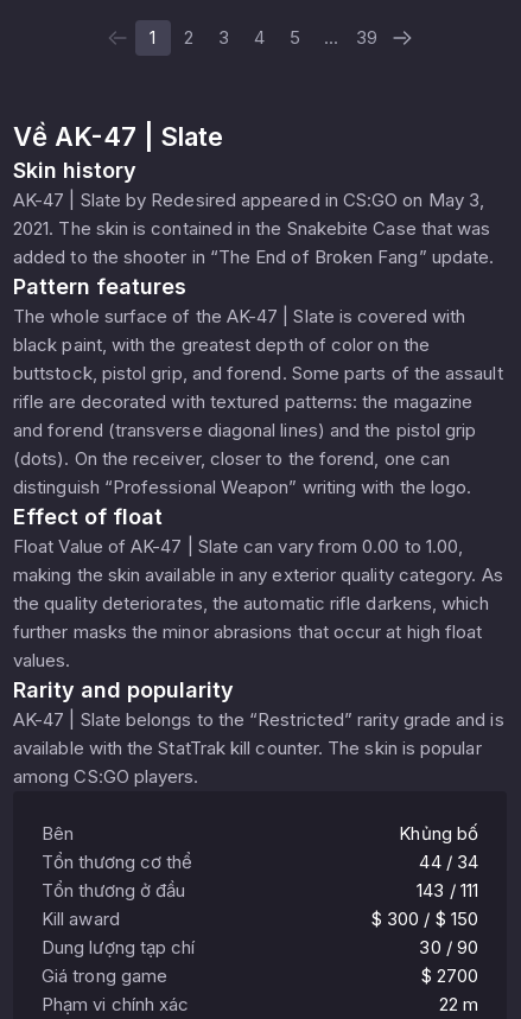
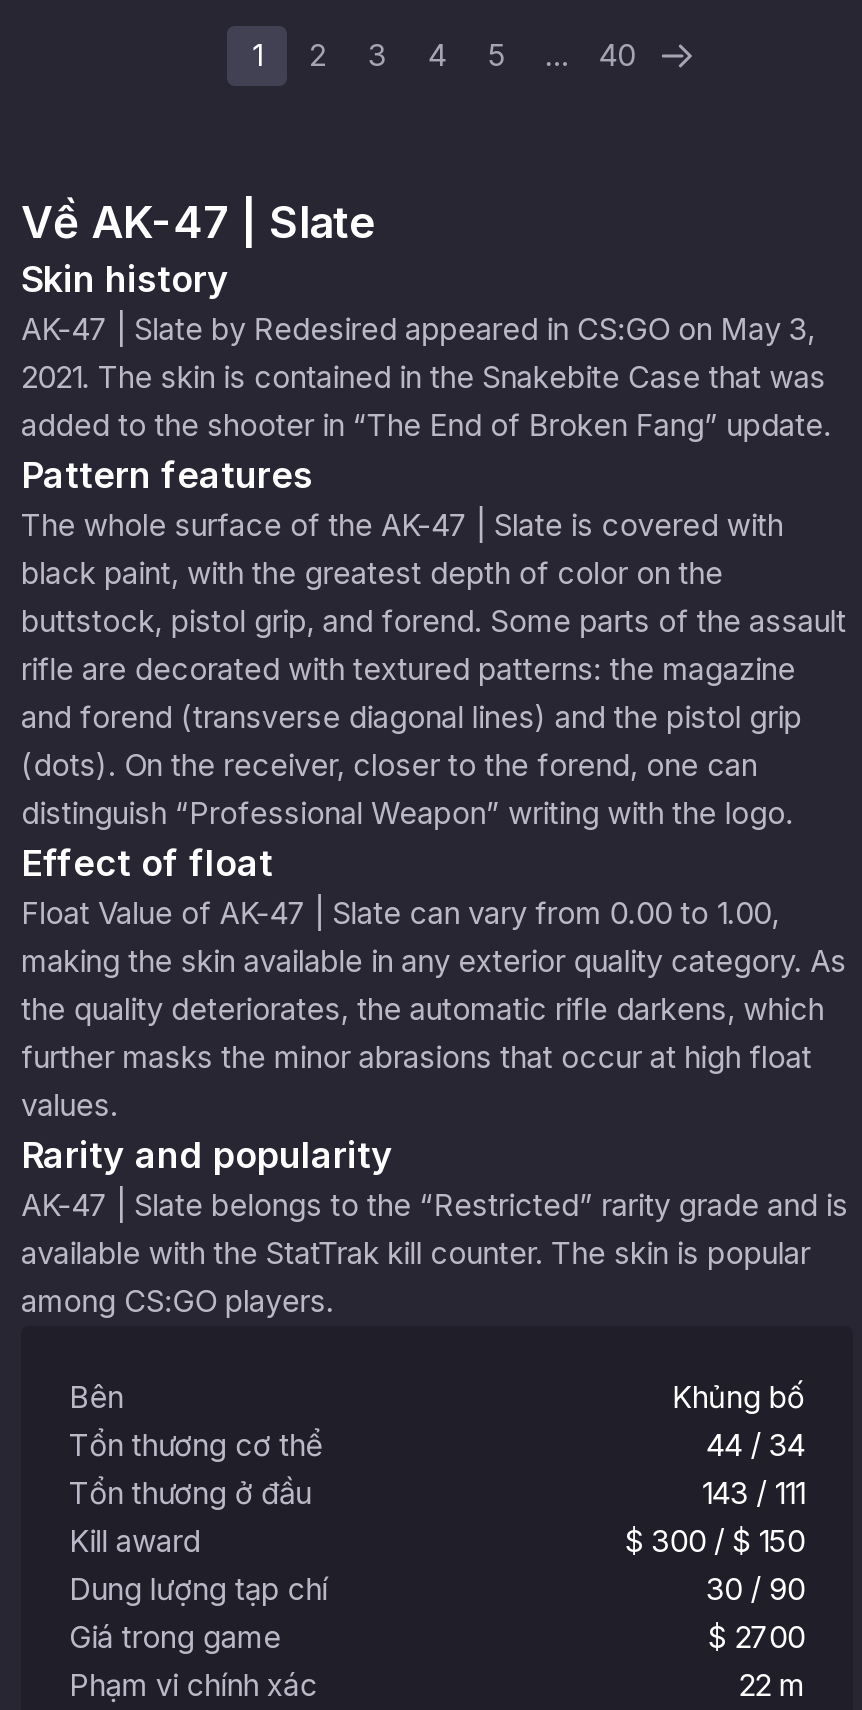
[356,26,378,49] 39 -> [599,36,635,74] 40

